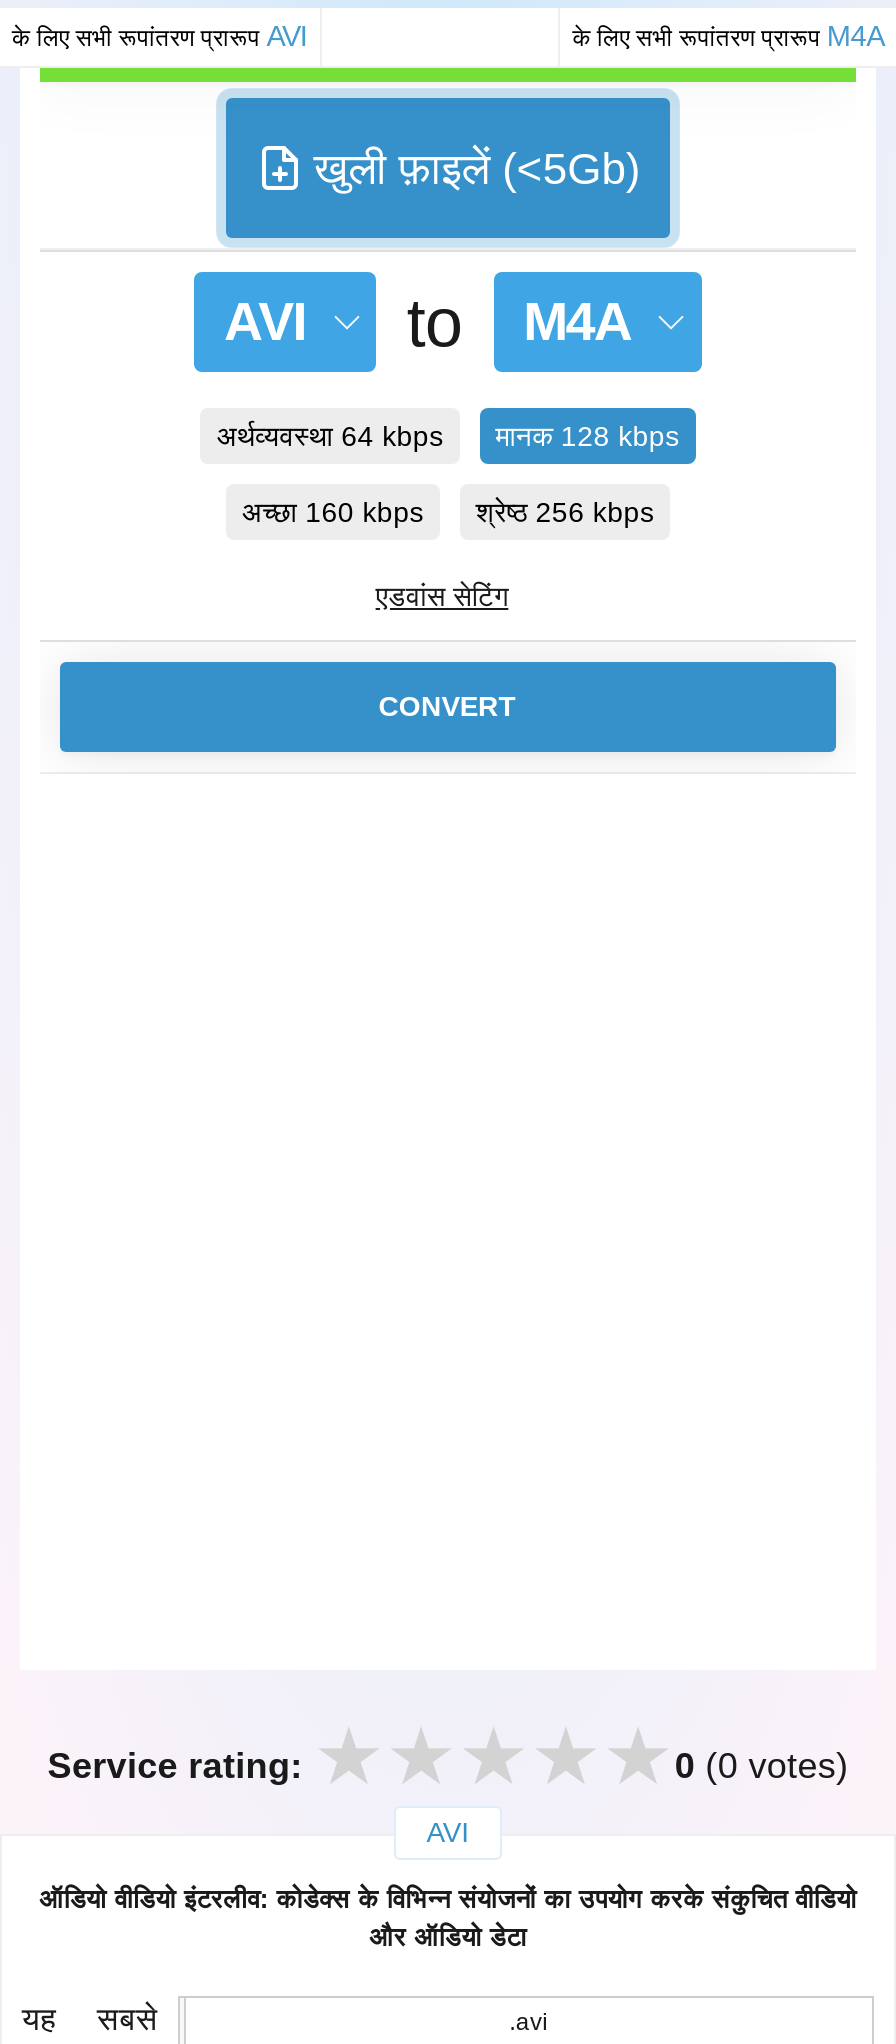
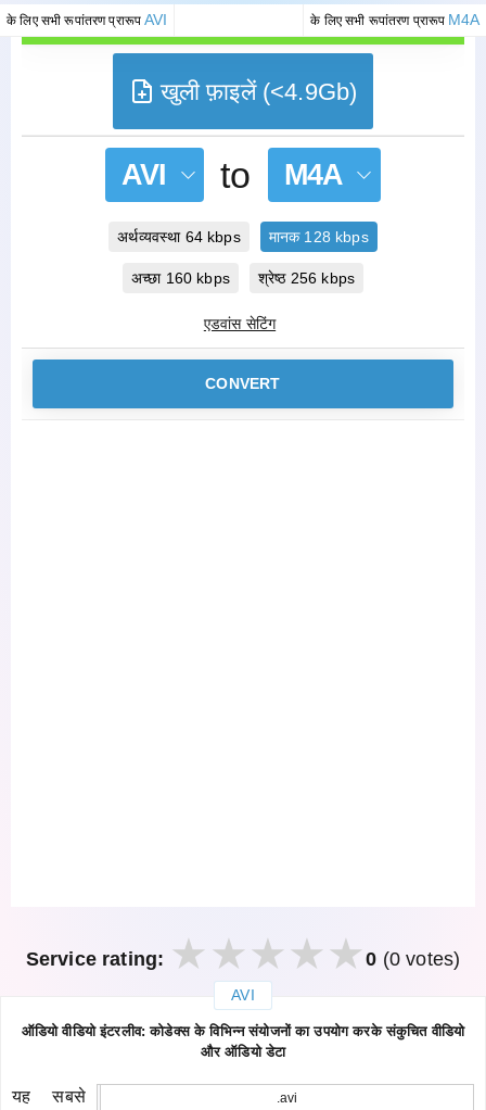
[314,143,640,193] खुली फ़ाइलें (<5Gb) -> [160,78,357,105] खुली फ़ाइलें (<4.9Gb)

